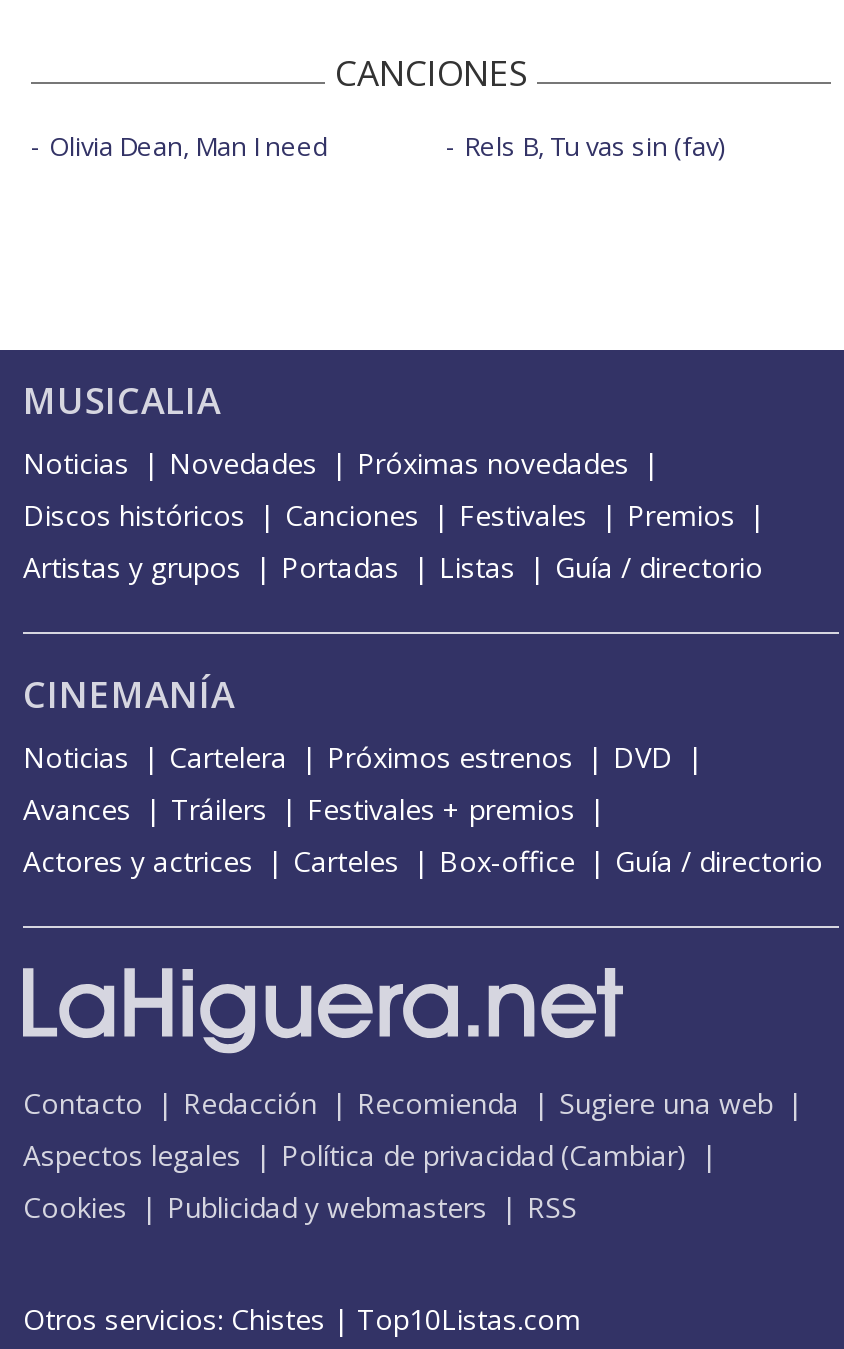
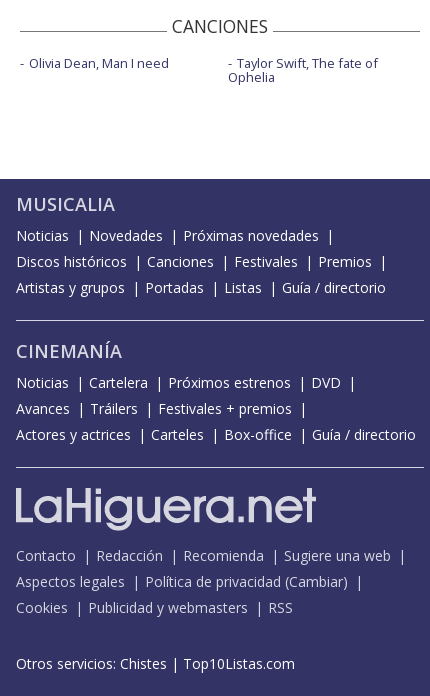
[464,128,724,164] Rels B, Tu vas sin (fav) -> [227,54,377,86] Taylor Swift, The fate of | Ophelia

